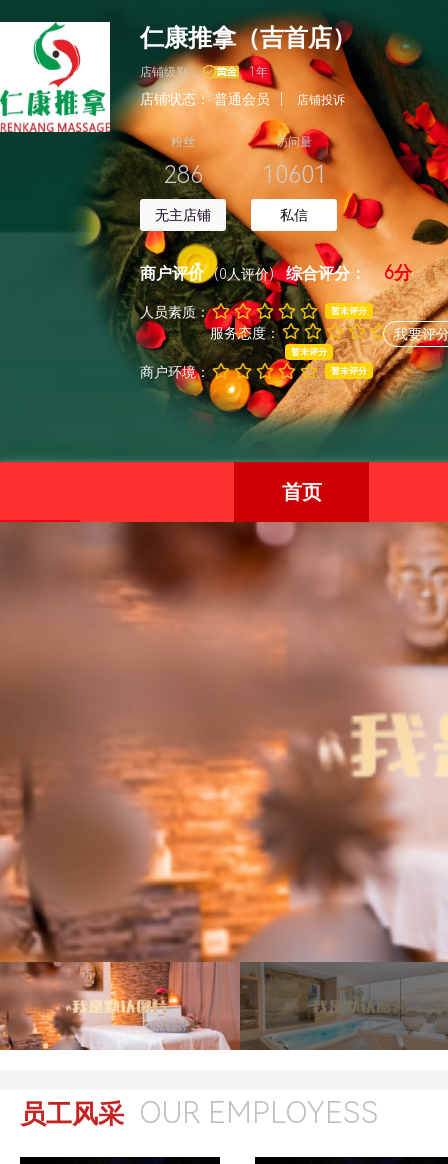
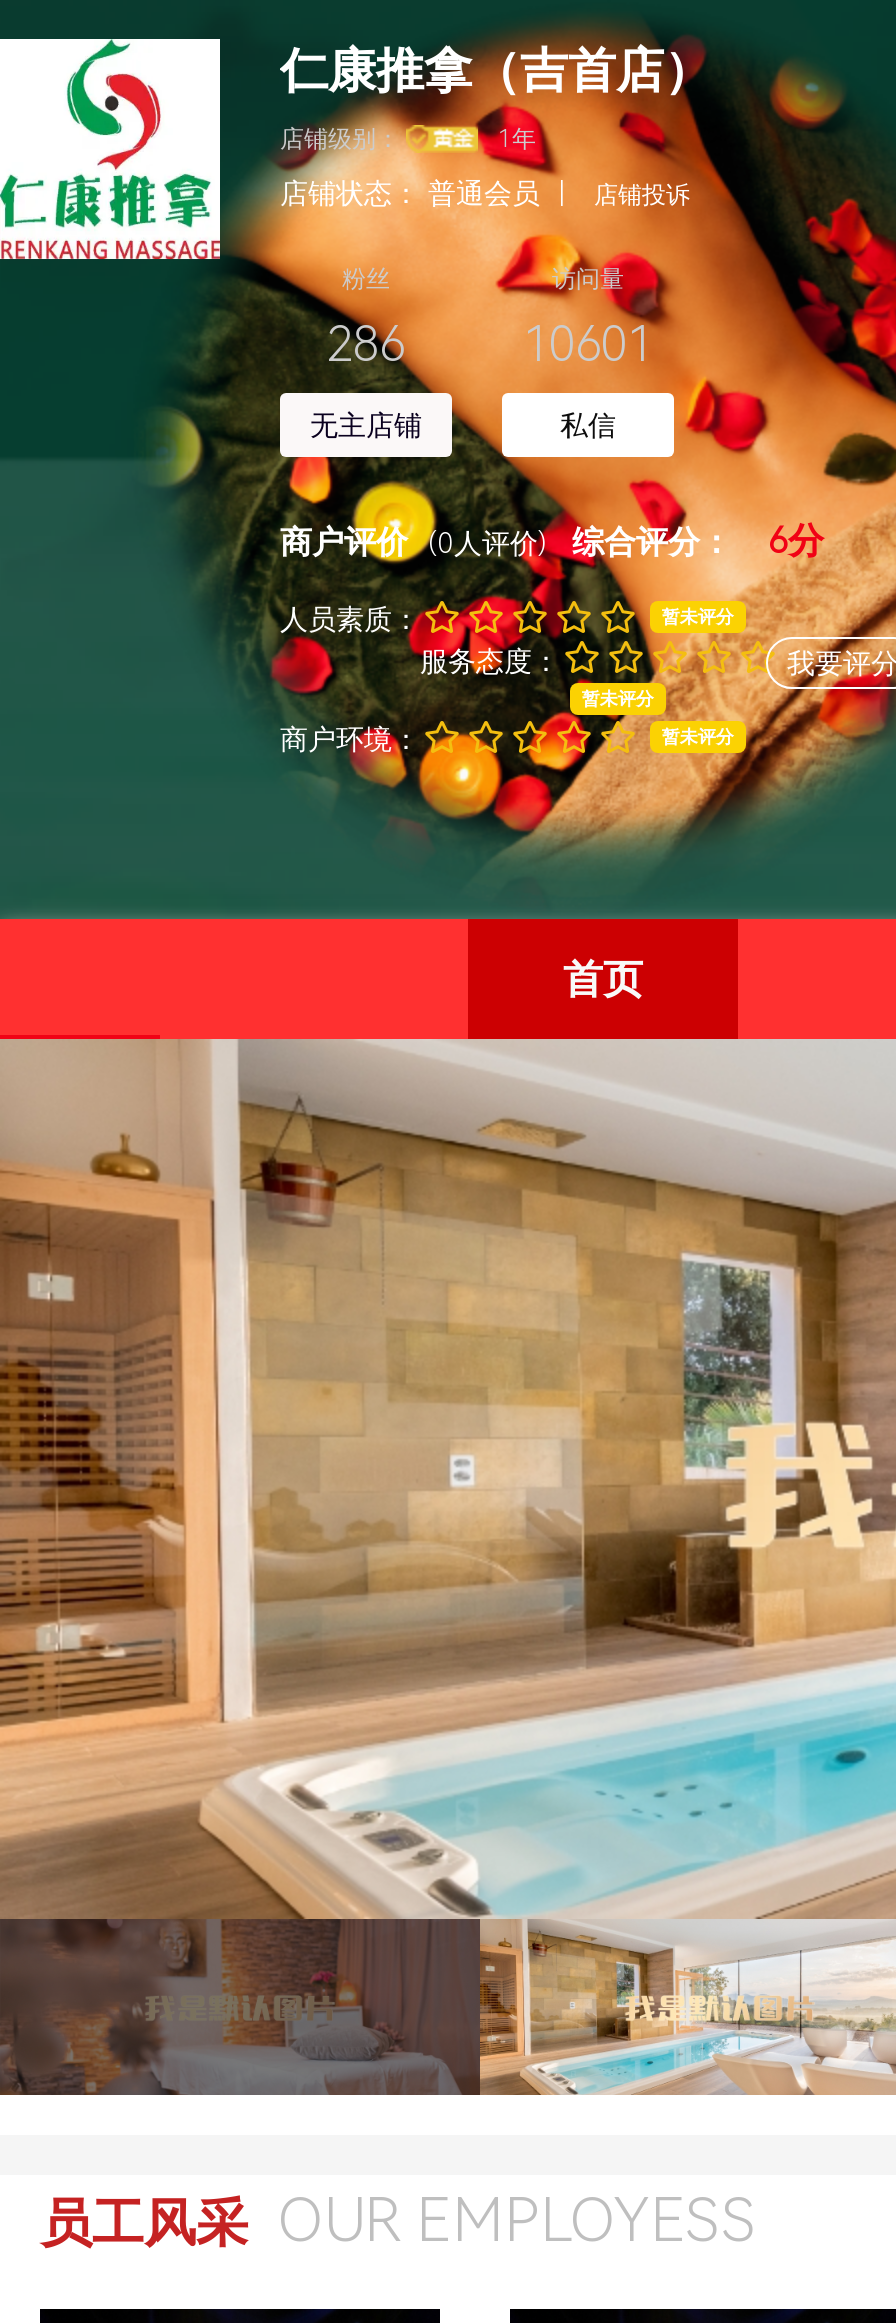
[3,521,445,1051] [image] -> [6,1037,890,2097] [image]

